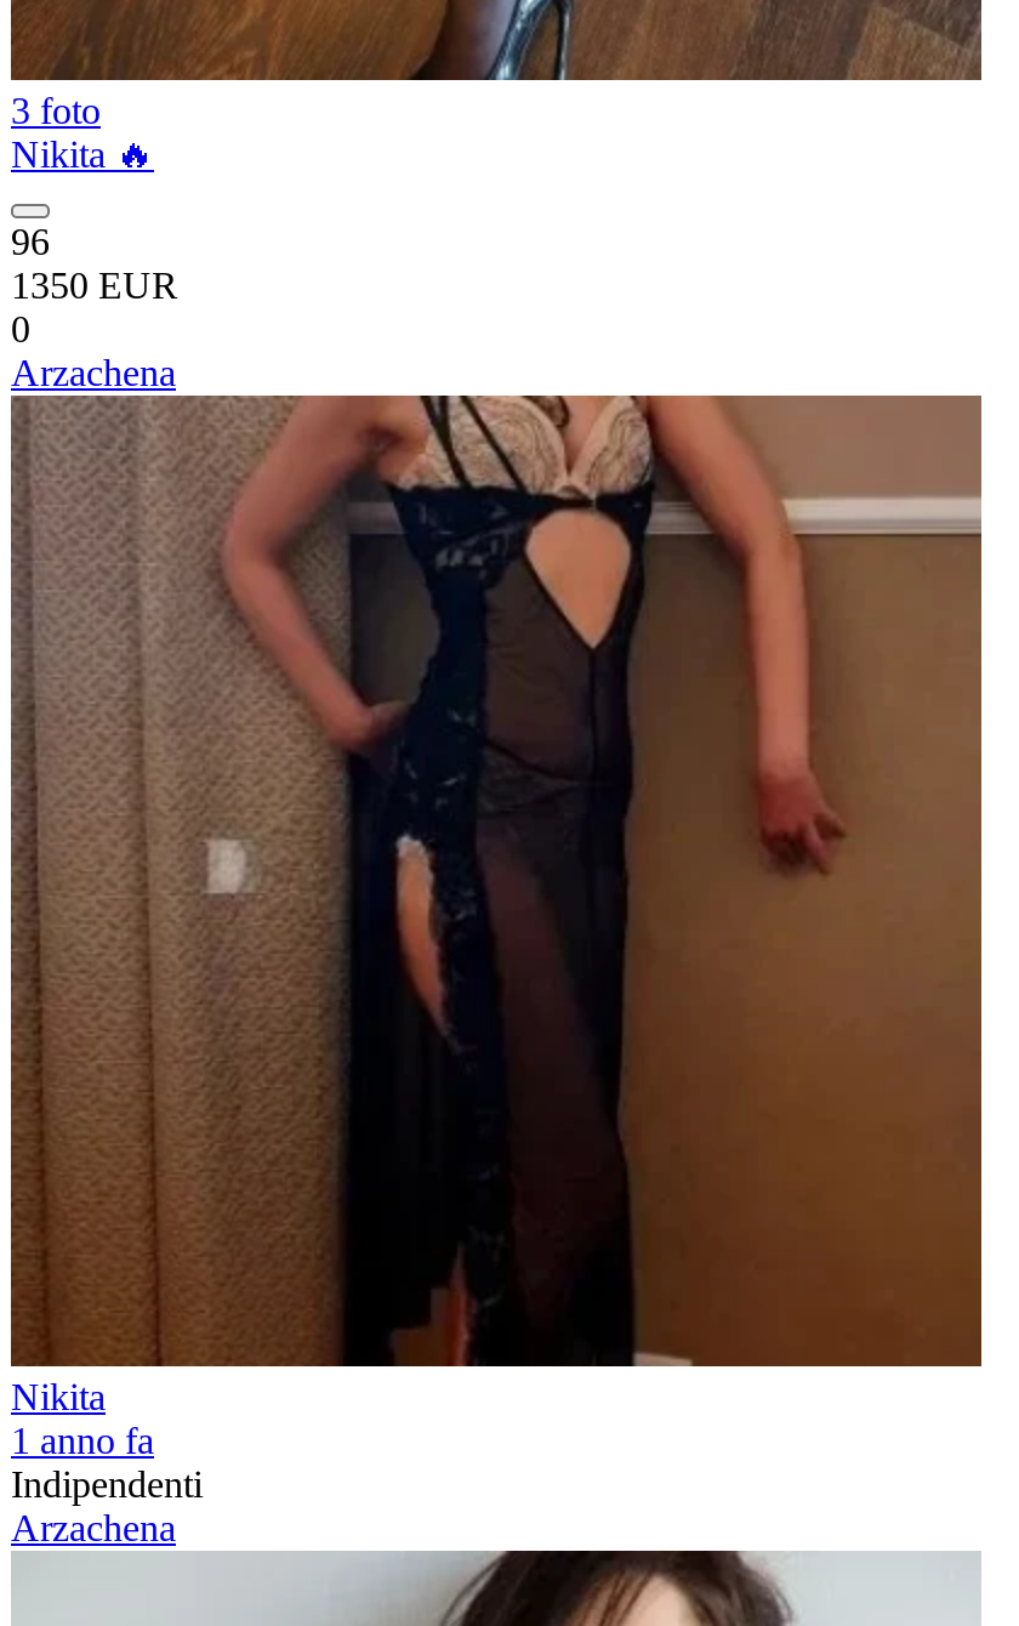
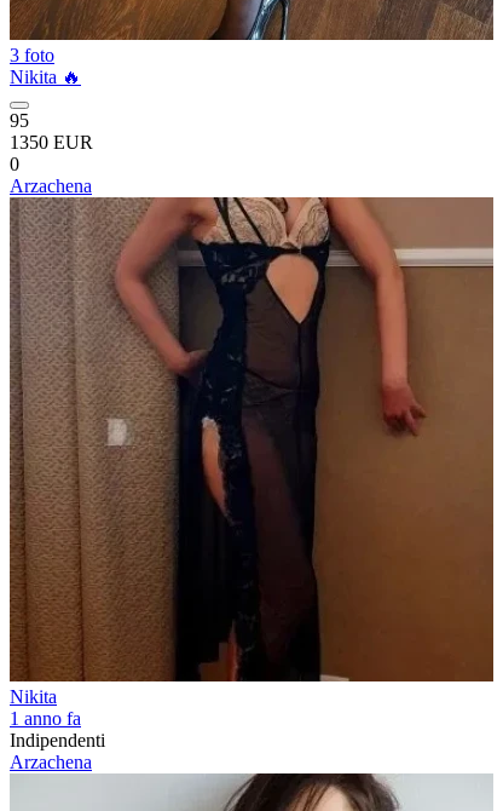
[11,221,50,262] 96 -> [10,110,29,131] 95

